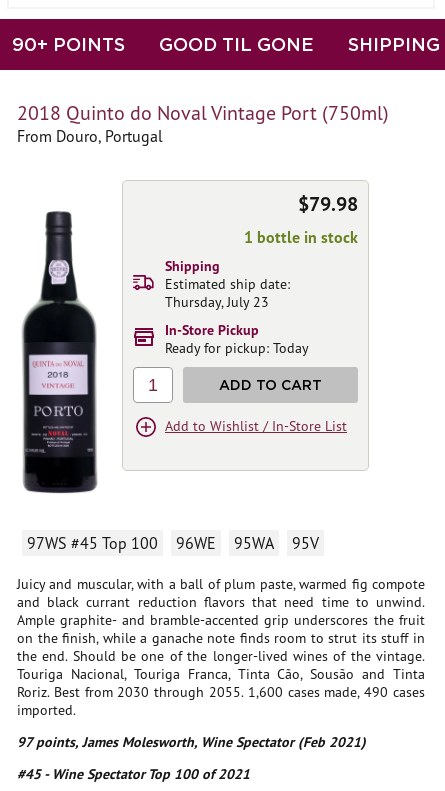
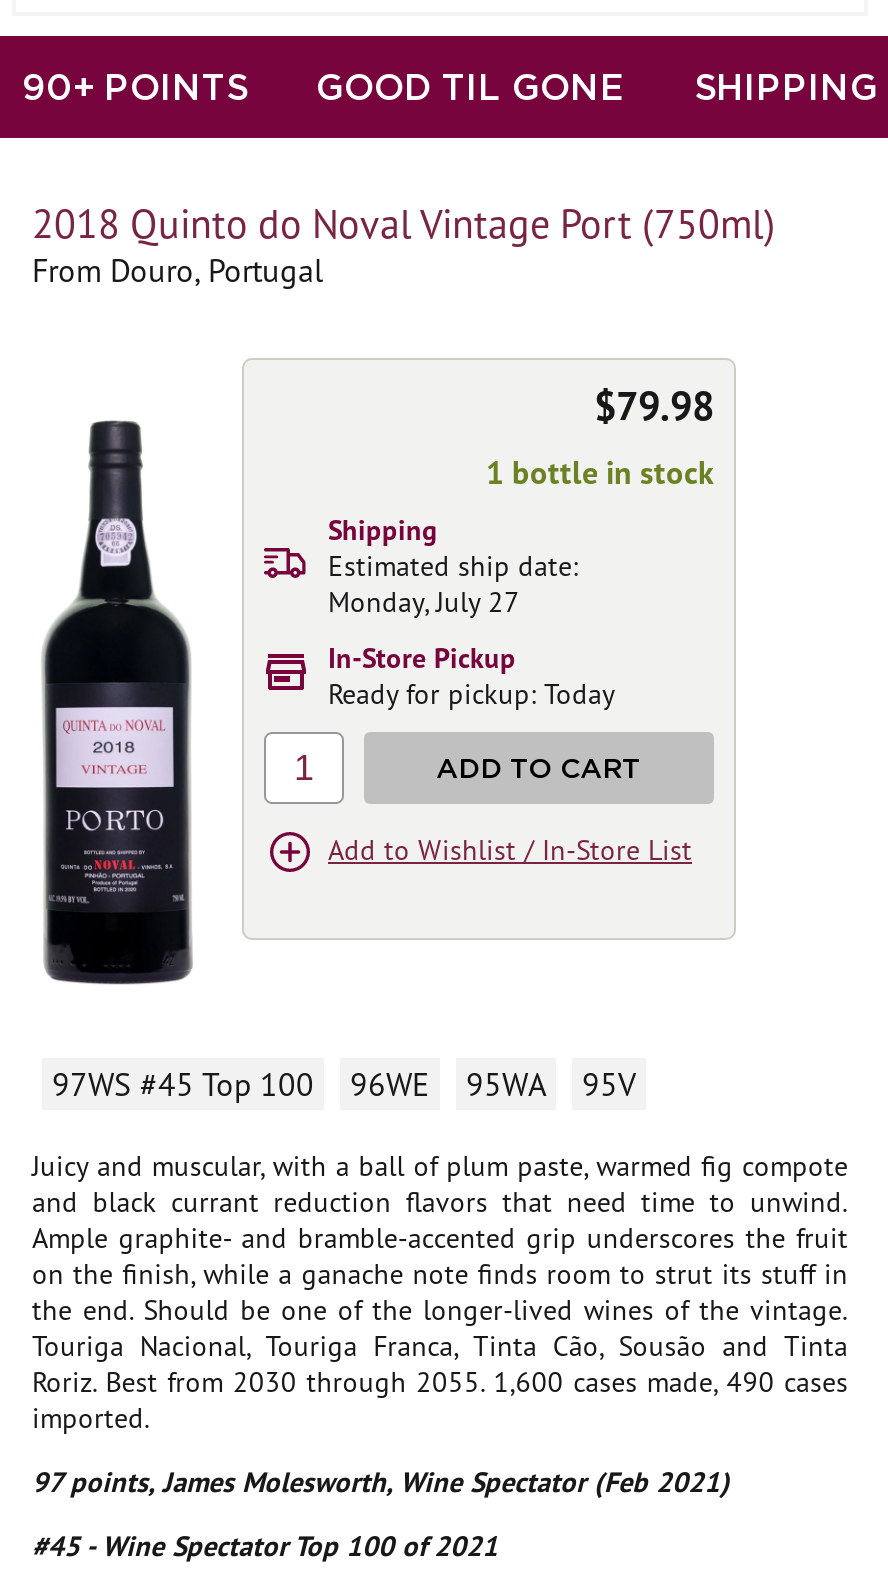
[165,293,269,311] Thursday, July 23 -> [328,584,520,620] Monday, July 27

